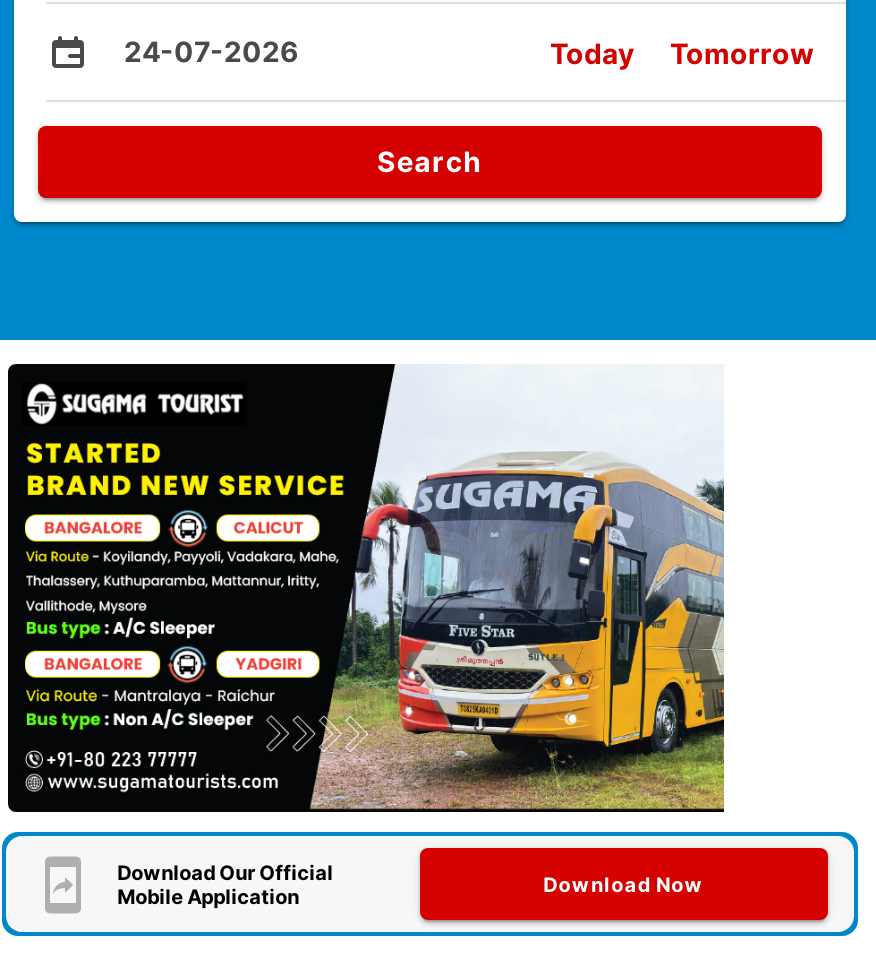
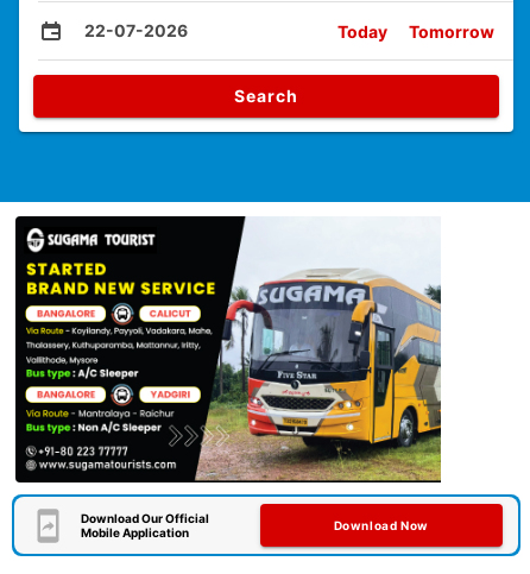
[124,34,298,68] 24-07-2026 -> [84,20,188,40] 22-07-2026

